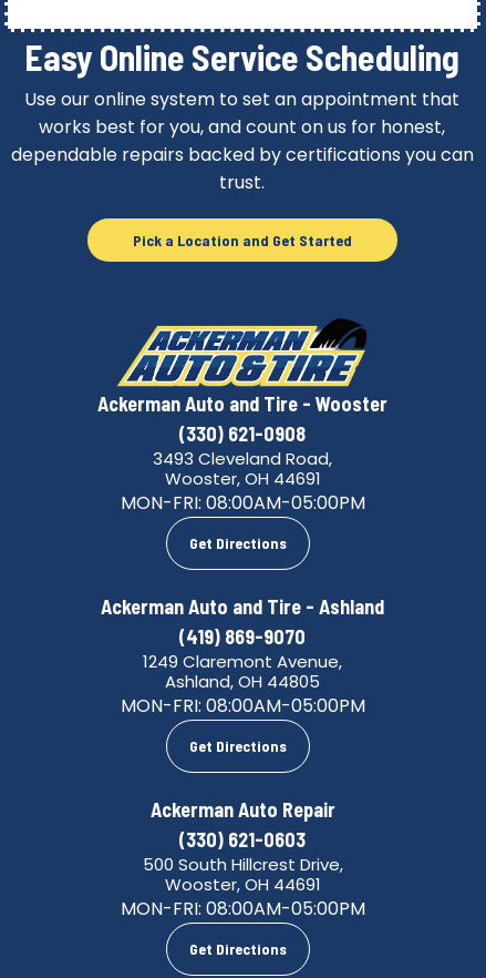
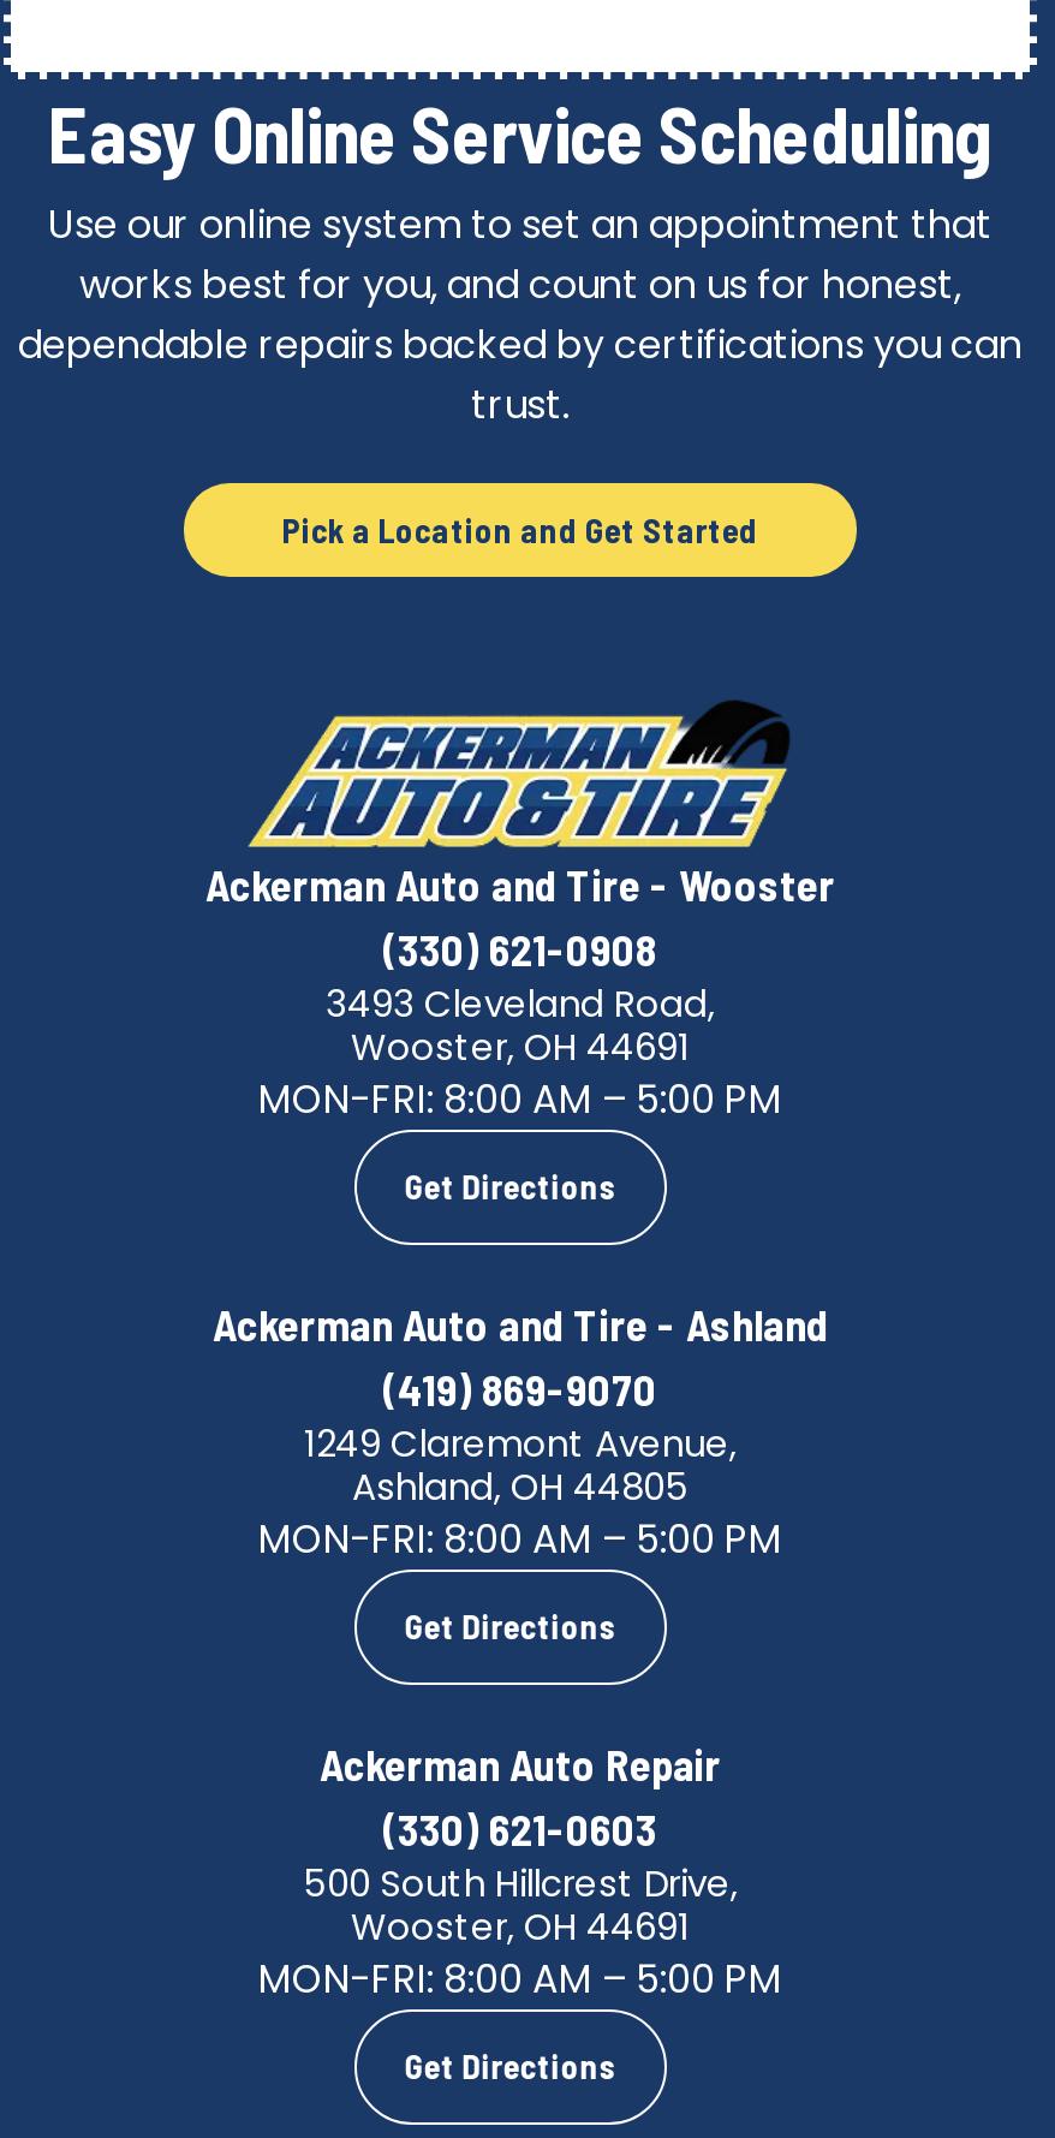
[120,490,365,515] MON-FRI: 08:00AM-05:00PM -> [258,1071,782,1127] MON-FRI: 8:00 AM – 5:00 PM
[120,693,365,718] MON-FRI: 08:00AM-05:00PM -> [258,1511,782,1566] MON-FRI: 8:00 AM – 5:00 PM
[120,896,365,921] MON-FRI: 08:00AM-05:00PM -> [258,1951,782,2006] MON-FRI: 8:00 AM – 5:00 PM

